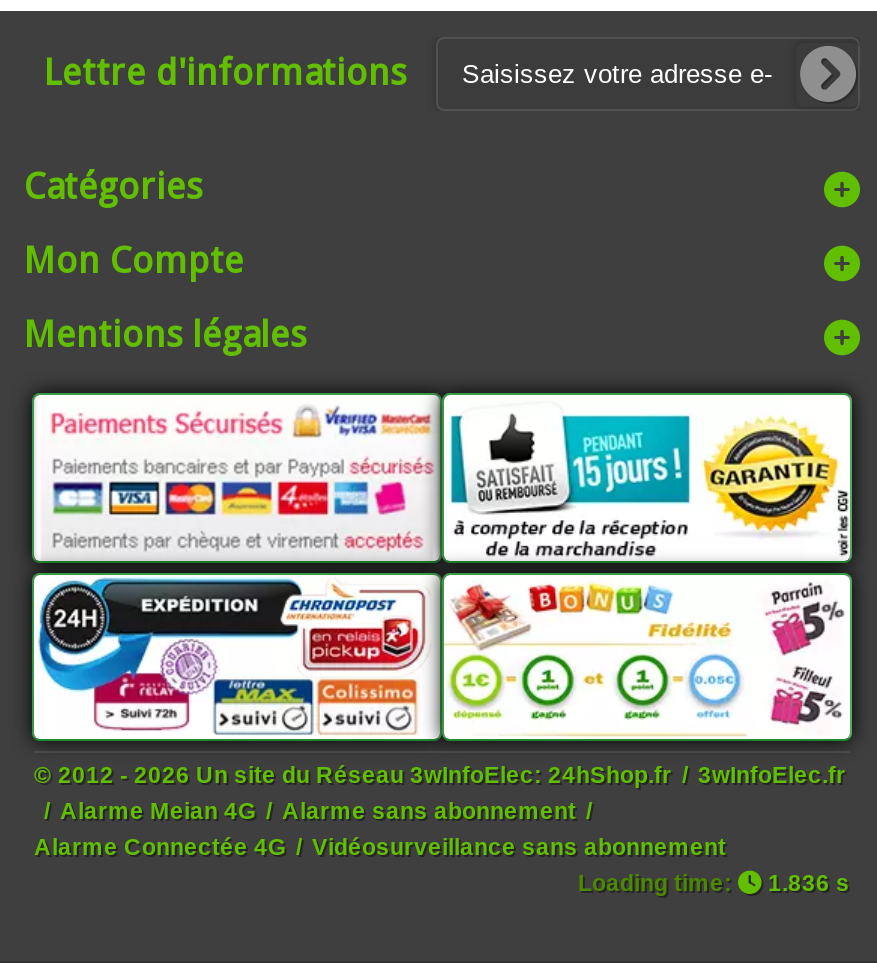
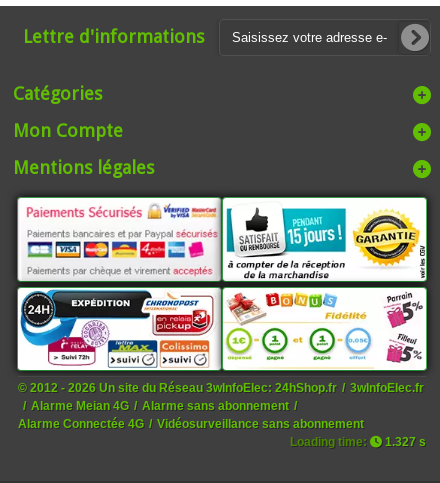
[578,869,850,895] Loading time: 1.836 s -> [290,435,426,448] Loading time: 1.327 s

